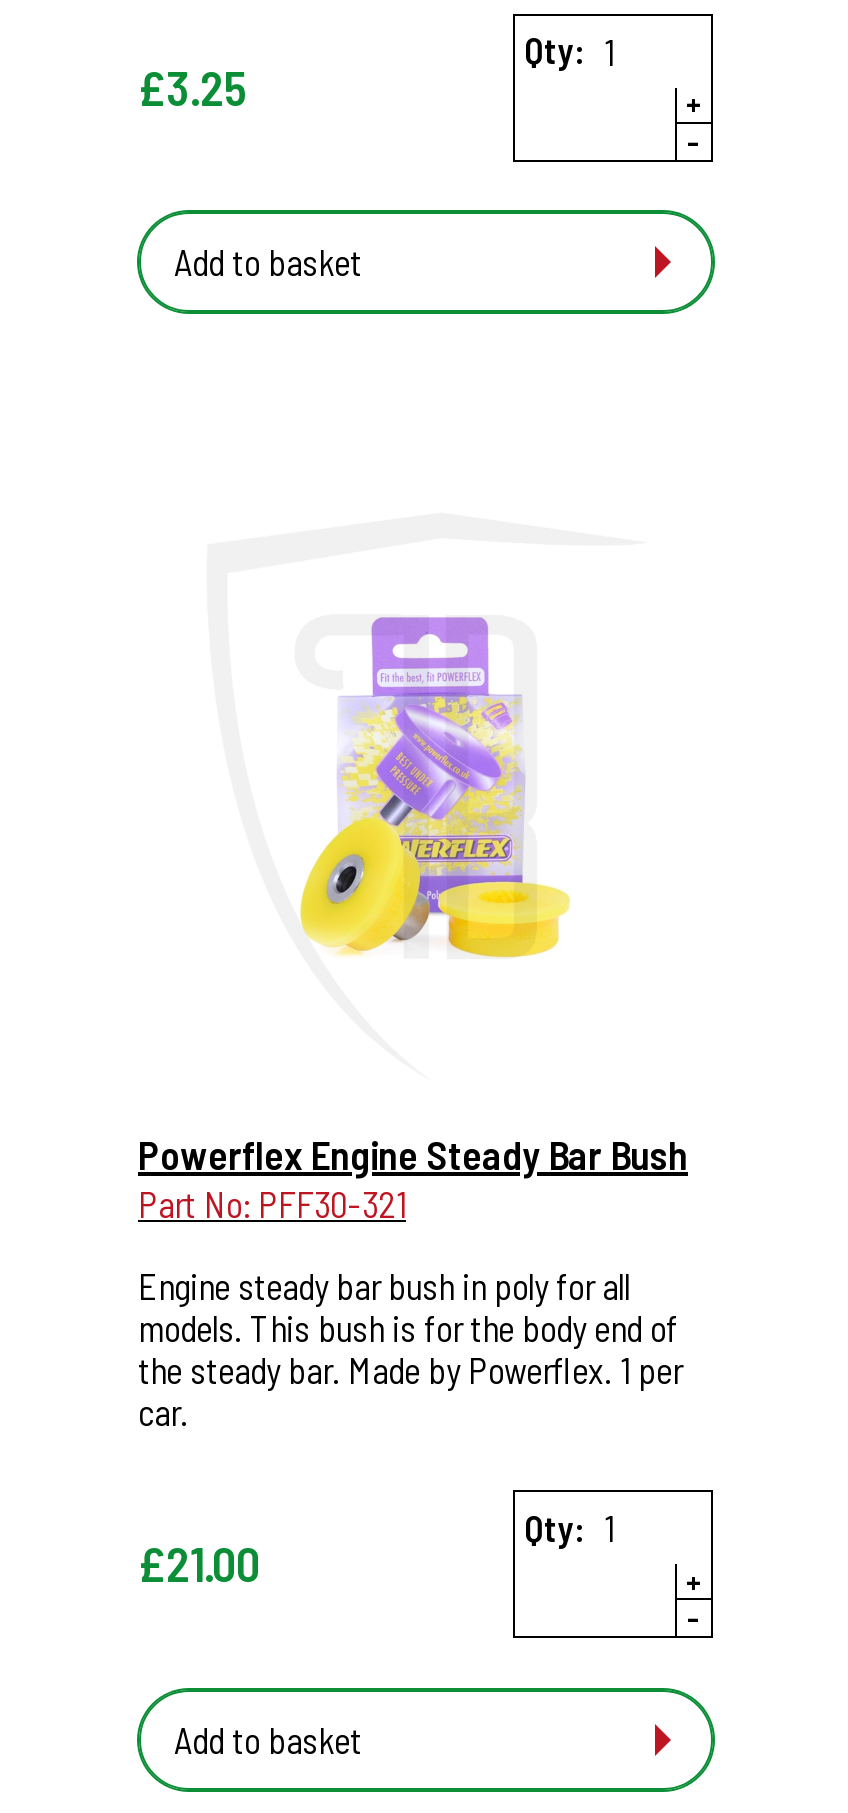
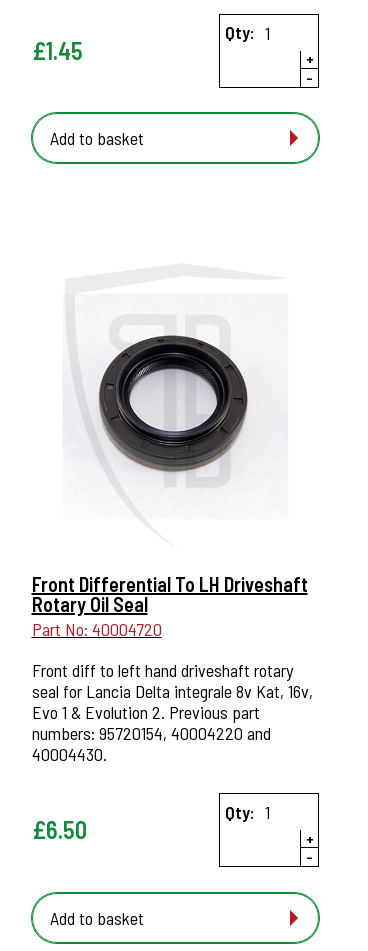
[138,57,248,115] £3.25 -> [31,36,82,65] £1.45
[217,616,587,958] [image] -> [90,316,249,485] [image]
[138,1131,688,1227] Powerflex Engine Steady Bar Bush | Part No: PFF30-321 -> [31,572,307,640] Front Differential To LH Driveshaft | Rotary Oil Seal | Part No: 40004720
[138,1265,682,1435] Engine steady bar bush in poly for all | models. This bush is for the body end of | the steady bar. Made by Powerflex. 1 per | car. -> [31,659,312,765] Front diff to left hand driveshaft rotary | seal for Lancia Delta integrale 8v Kat, 16v, | Evo 1 & Evolution 2. Previous part | numbers: 95720154, 40004220 and | 40004430.
[138,1535,260,1593] £21.00 -> [31,815,86,844] £6.50

